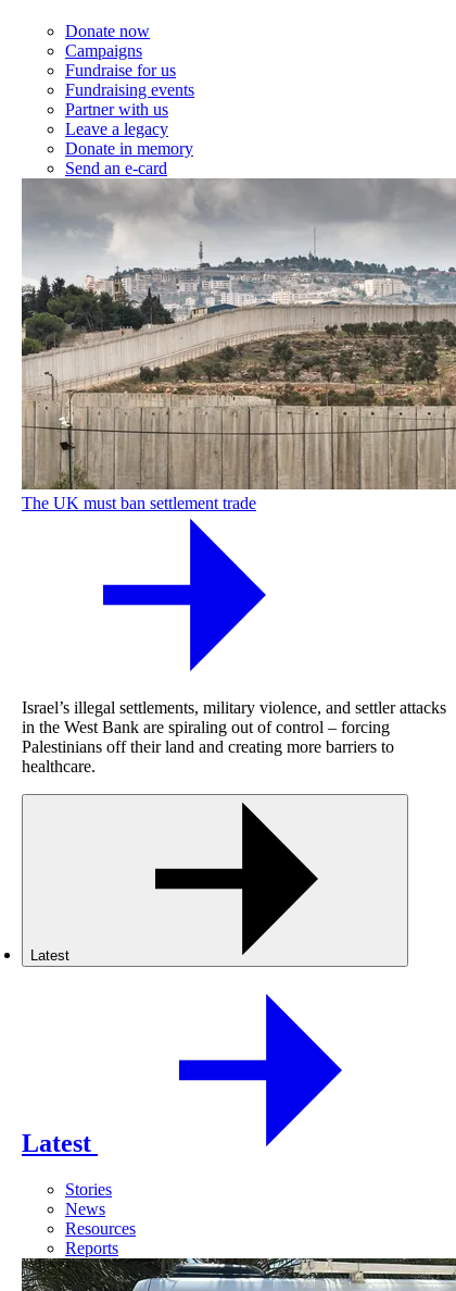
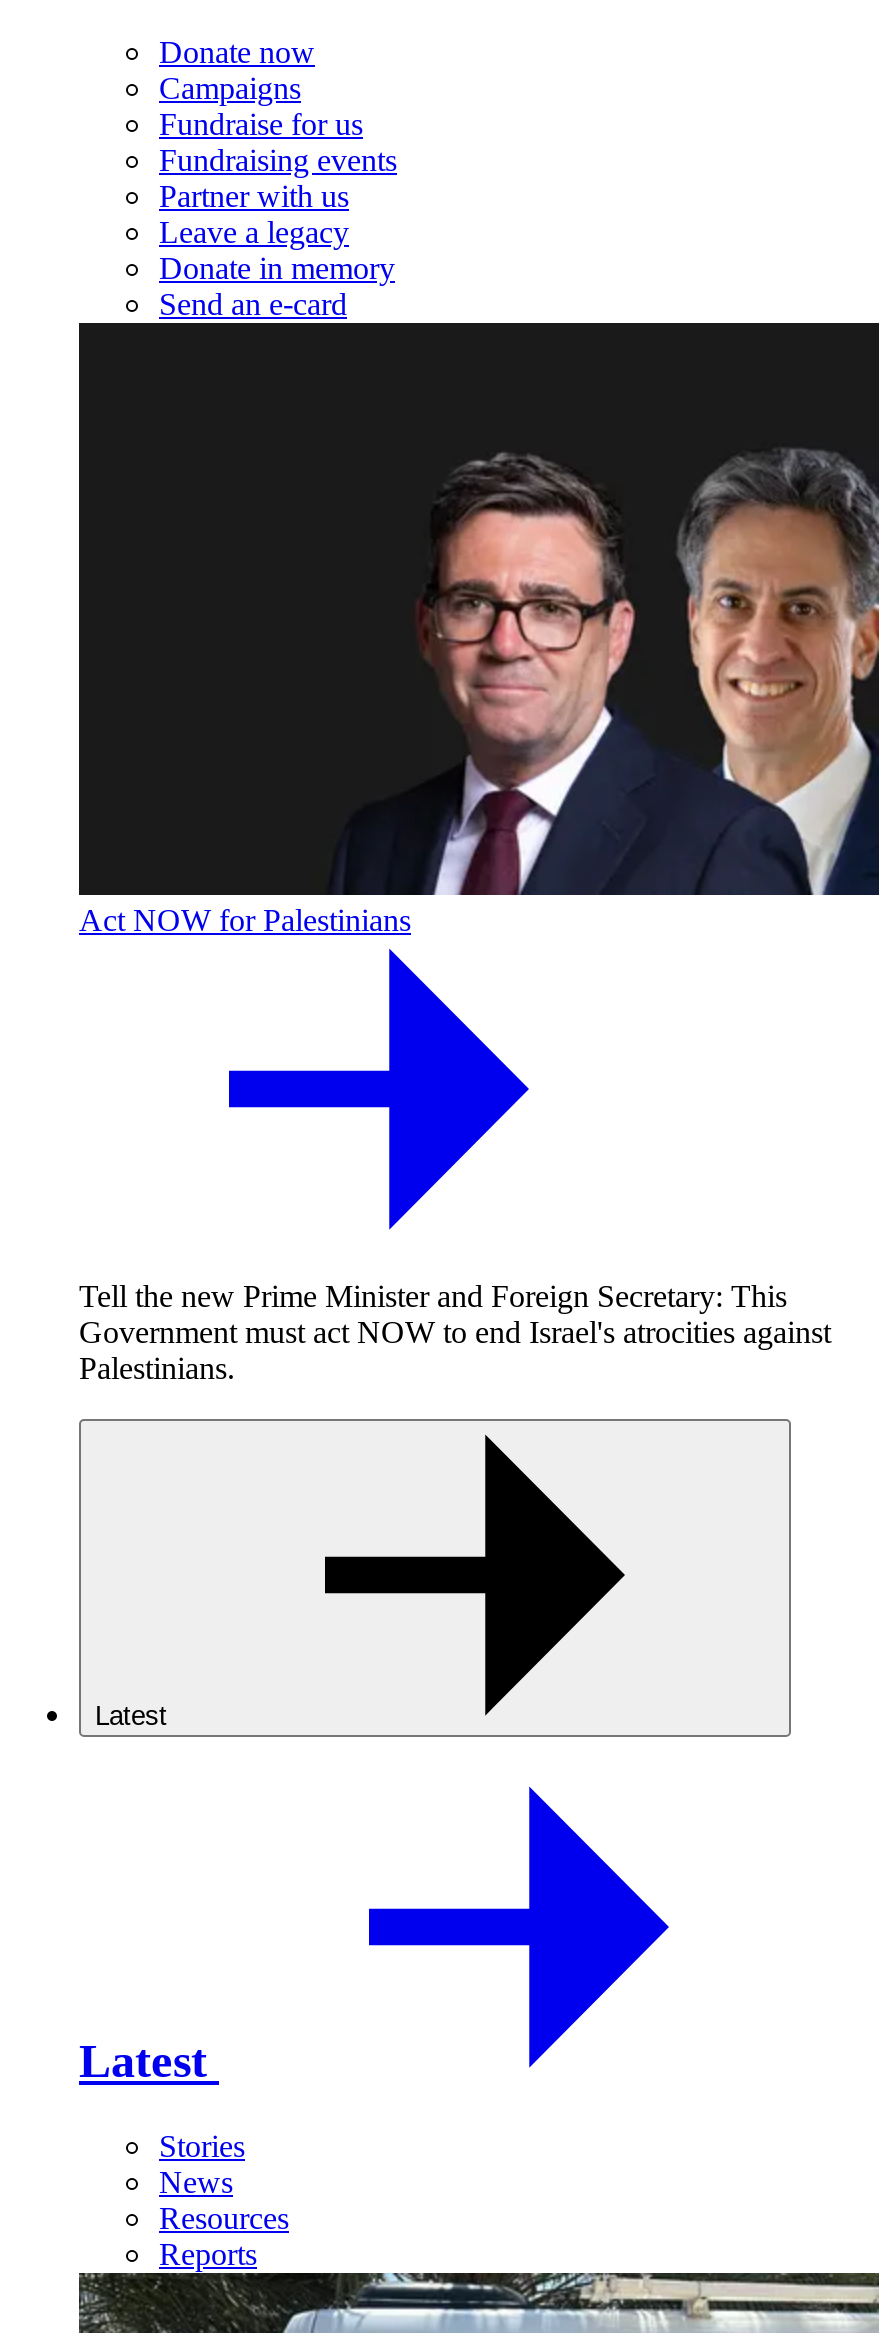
[21,179,453,512] [image] | The UK must ban settlement trade -> [77,323,873,937] [image] | Act NOW for Palestinians
[22,698,446,776] Israel’s illegal settlements, military violence, and settler attacks | in the West Bank are spiraling out of control – forcing | Palestinians off their land and creating more barriers to | healthcare. -> [79,1279,831,1385] Tell the new Prime Minister and Foreign Secretary: This | Government must act NOW to end Israel's atrocities against | Palestinians.

